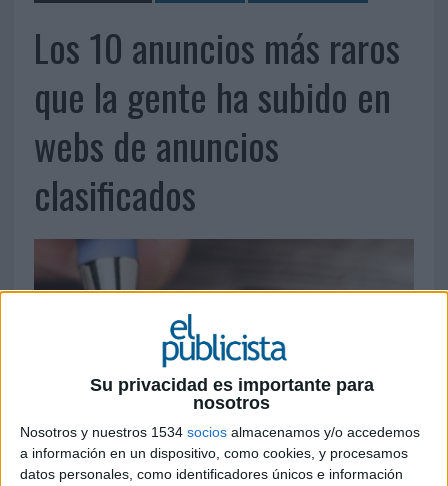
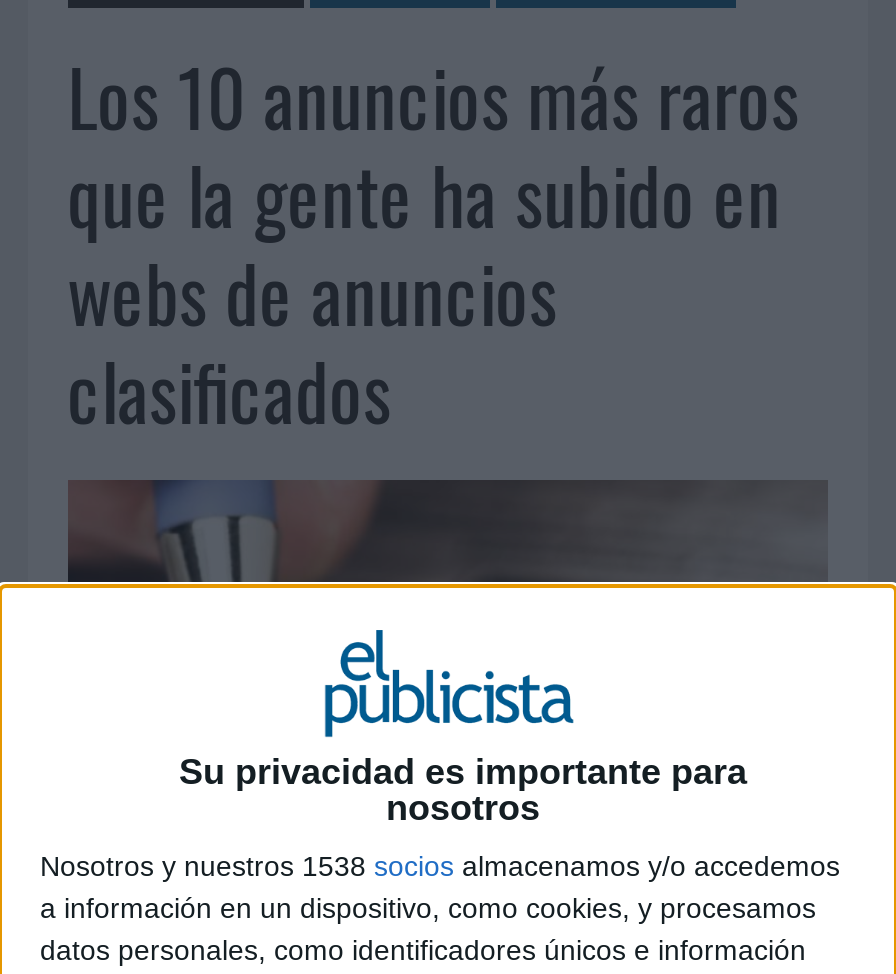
[20,424,420,440] Nosotros y nuestros 1534 socios almacenamos y/o accedemos -> [40,850,840,882] Nosotros y nuestros 1538 socios almacenamos y/o accedemos

